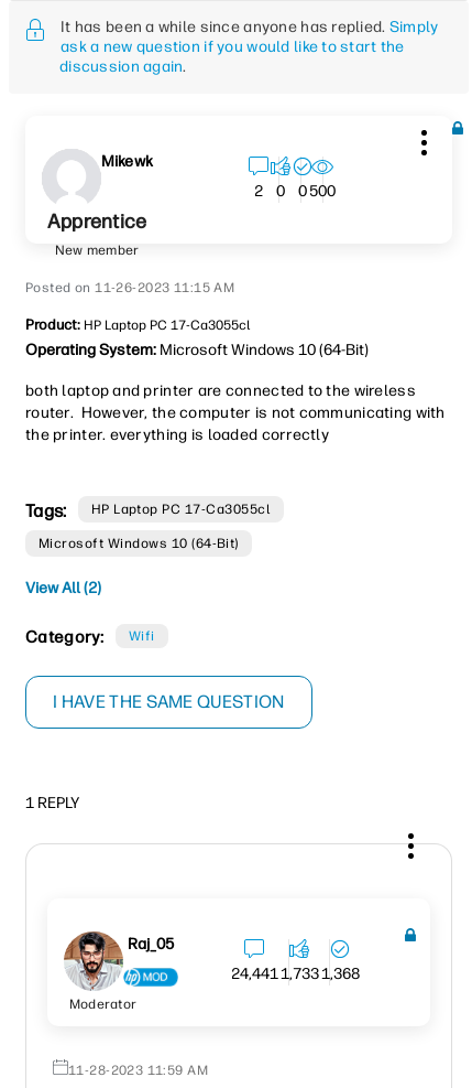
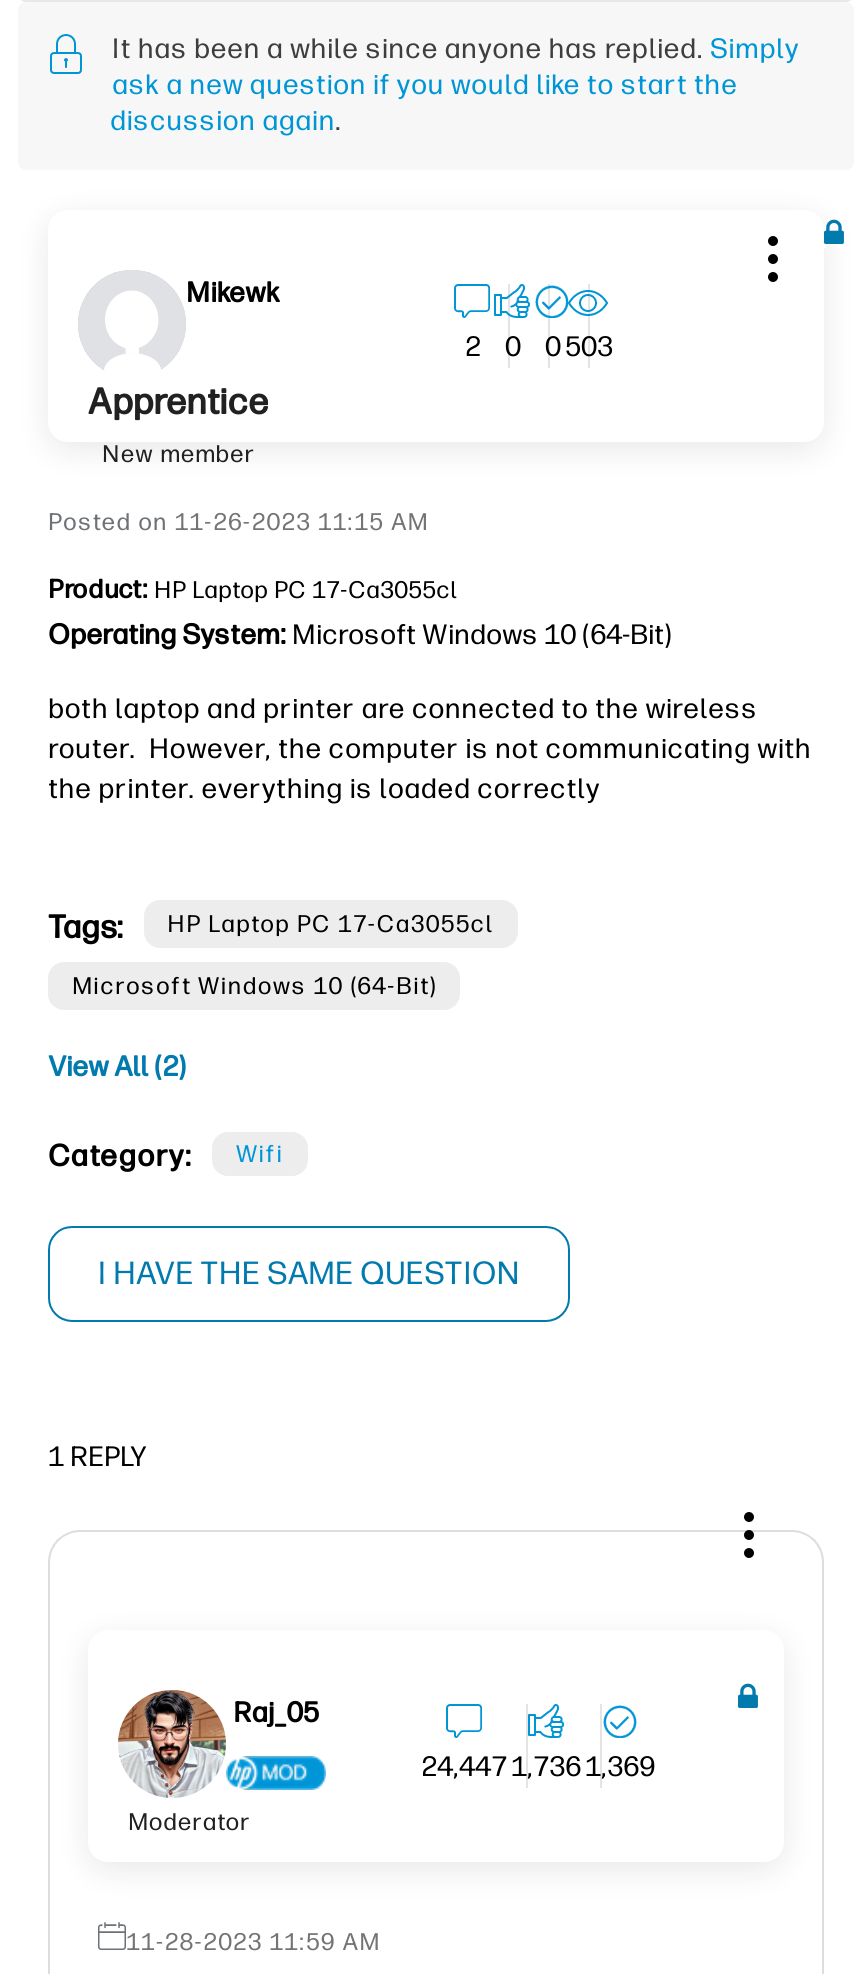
[255,181,336,201] 2 0 0 500 -> [465,329,613,364] 2 0 0 503
[230,965,359,983] 24,441 1,733 1,368 -> [421,1750,655,1784] 24,447 1,736 1,369

